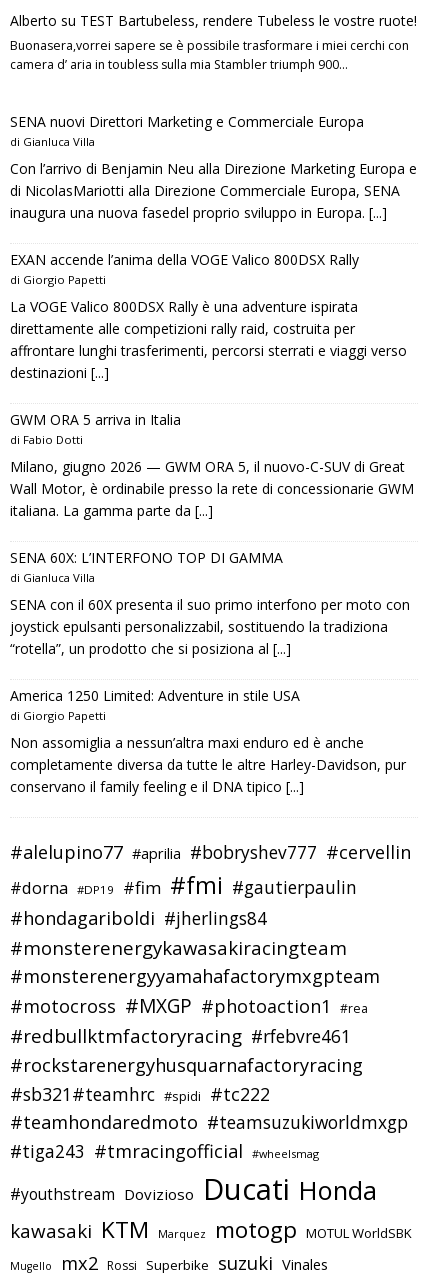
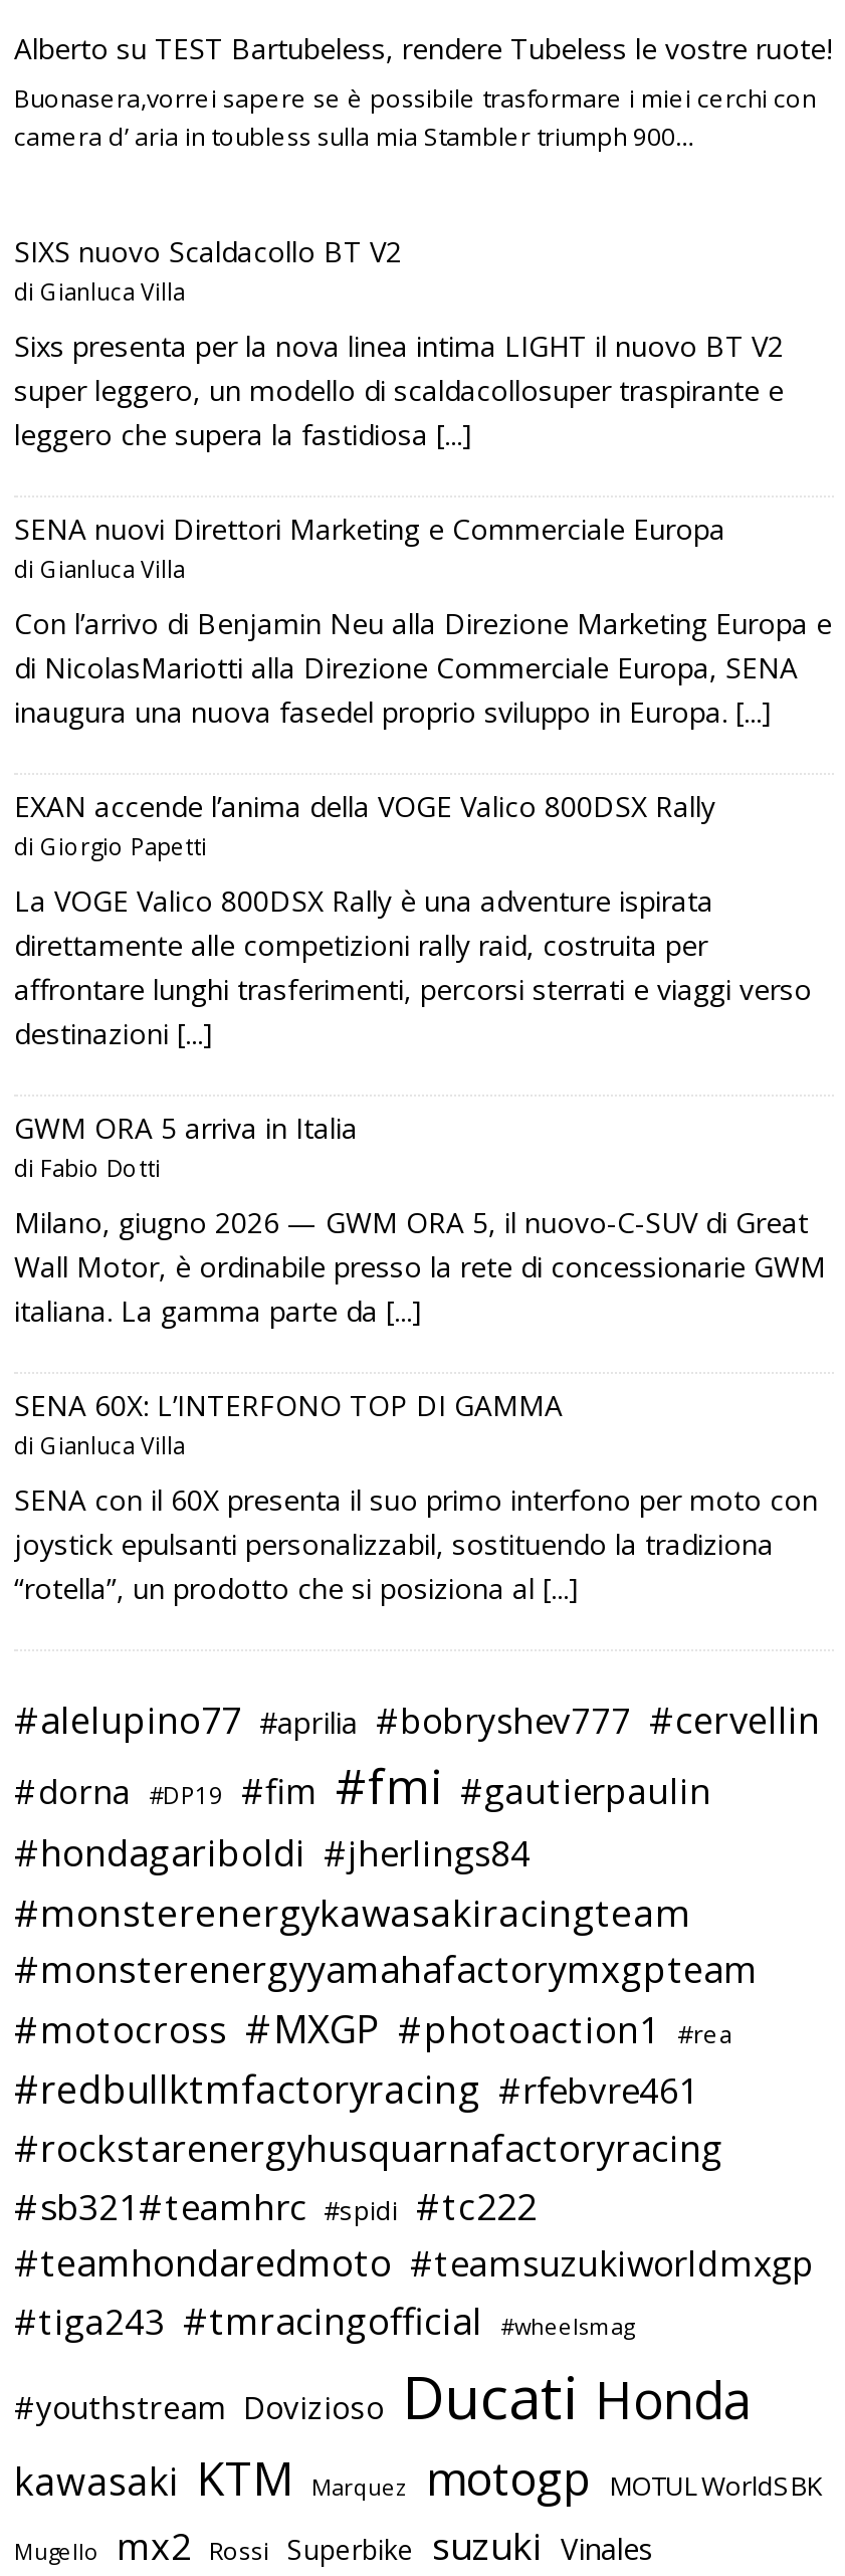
none -> [14,232,784,453] SIXS nuovo Scaldacollo BT V2 | di Gianluca Villa | Sixs presenta per la nova linea intima LIGHT il nuovo BT V2 | super leggero, un modello di scaldacollosuper traspirante e | leggero che supera la fastidiosa [...]
moved [10,112,417,658] -> [14,510,832,1607]: SENA nuovi Direttori Marketing e Commerciale Europa | di Gianluca Villa | Con l’arrivo di Benjamin Neu alla Direzione Marketing Europa e | ... | joystick epulsanti personalizzabil, sostituendo la tradiziona | “rotella”, un prodotto che si posiziona al [...]
[10,686,406,796] America 1250 Limited: Adventure in stile USA | di Giorgio Papetti | Non assomiglia a nessun’altra maxi enduro ed è anche | completamente diversa da tutte le altre Harley-Davidson, pur | conservano il family feeling e il DNA tipico [...] -> none

